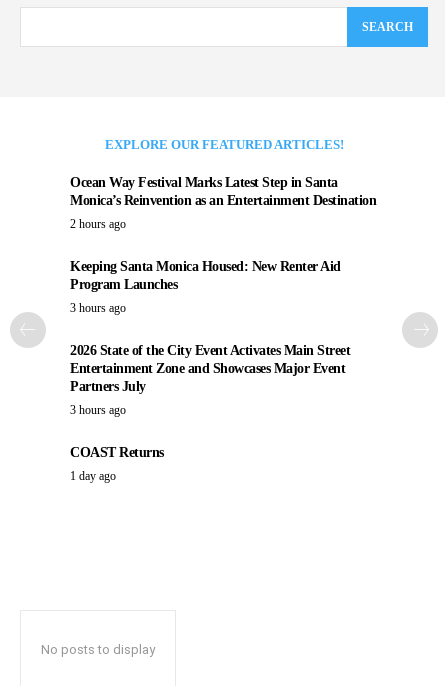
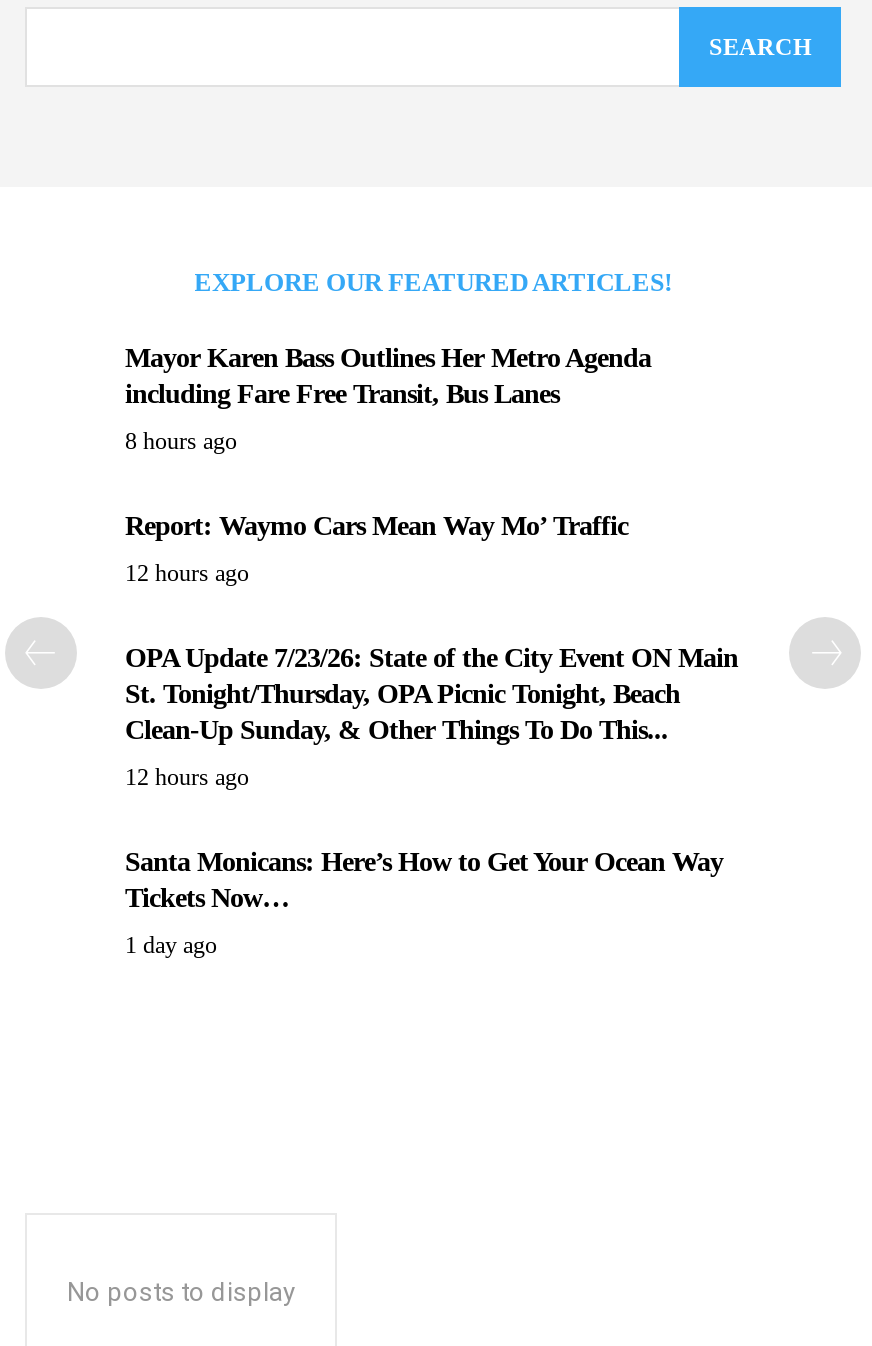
[70,175,376,208] Ocean Way Festival Marks Latest Step in Santa | Monica’s Reinvention as an Entertainment Destination -> [125,343,651,409] Mayor Karen Bass Outlines Her Metro Agenda | including Fare Free Transit, Bus Lanes
[70,217,126,231] 2 hours ago -> [125,427,237,455] 8 hours ago
[70,259,340,292] Keeping Santa Monica Housed: New Renter Aid | Program Launches -> [125,511,628,541] Report: Waymo Cars Mean Way Mo’ Traffic
[70,301,126,315] 3 hours ago -> [125,559,249,587] 12 hours ago
[70,343,350,394] 2026 State of the City Event Activates Main Street | Entertainment Zone and Showcases Major Event | Partners July -> [125,643,738,745] OPA Update 7/23/26: State of the City Event ON Main | St. Tonight/Thursday, OPA Picnic Tonight, Beach | Clean-Up Sunday, & Other Things To Do This...
[70,403,126,417] 3 hours ago -> [125,763,249,791] 12 hours ago
[70,445,163,460] COAST Returns -> [125,847,723,913] Santa Monicans: Here’s How to Get Your Ocean Way | Tickets Now…

